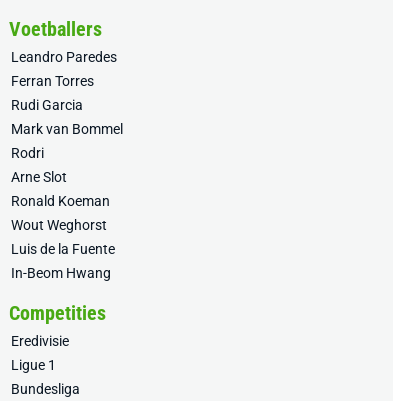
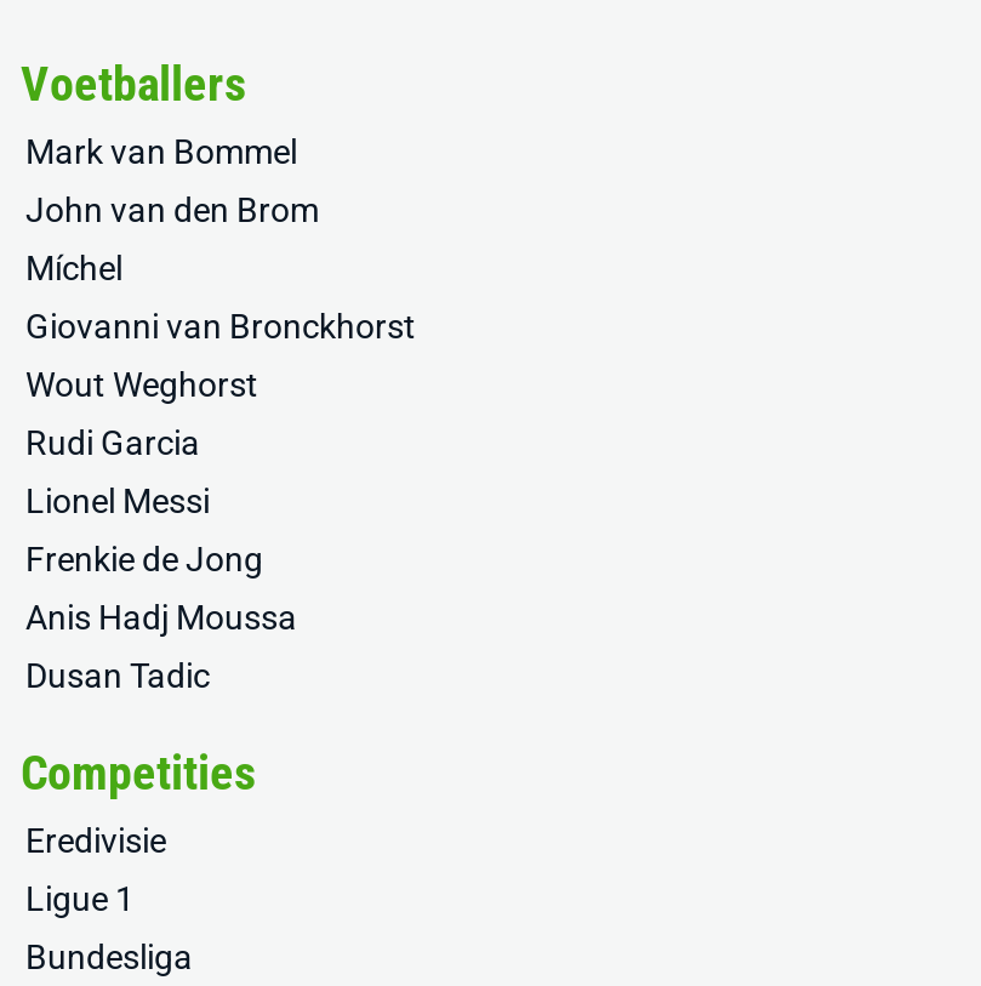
[11,49,117,89] Leandro Paredes | Ferran Torres -> [25,191,416,346] John van den Brom | Míchel | Giovanni van Bronckhorst
moved [11,97,83,113] -> [25,424,200,463]: Rudi Garcia
moved [11,121,123,137] -> [25,133,297,172]: Mark van Bommel
[11,145,115,281] Rodri | Arne Slot | Ronald Koeman | Luis de la Fuente | In-Beom Hwang -> [25,482,297,696] Lionel Messi | Frenkie de Jong | Anis Hadj Moussa | Dusan Tadic
moved [11,217,107,233] -> [25,366,258,405]: Wout Weghorst

